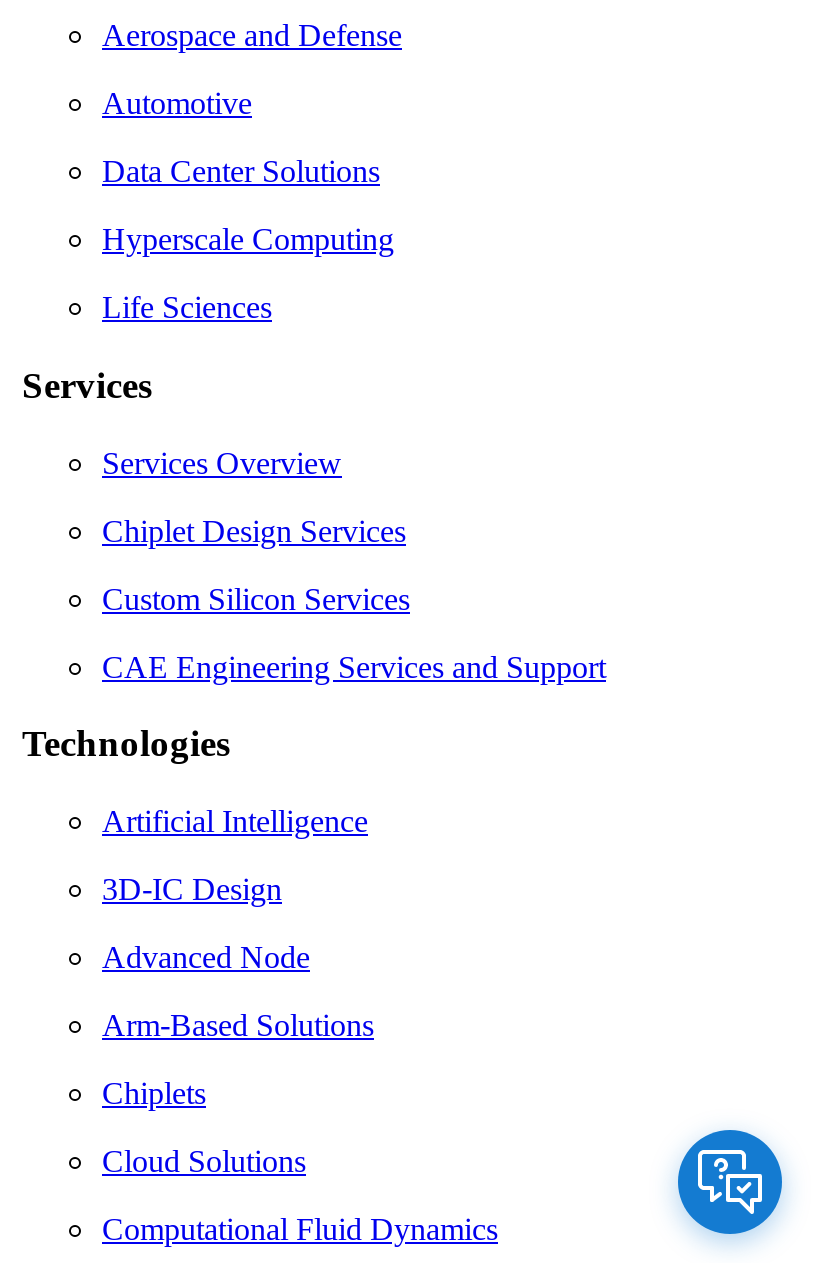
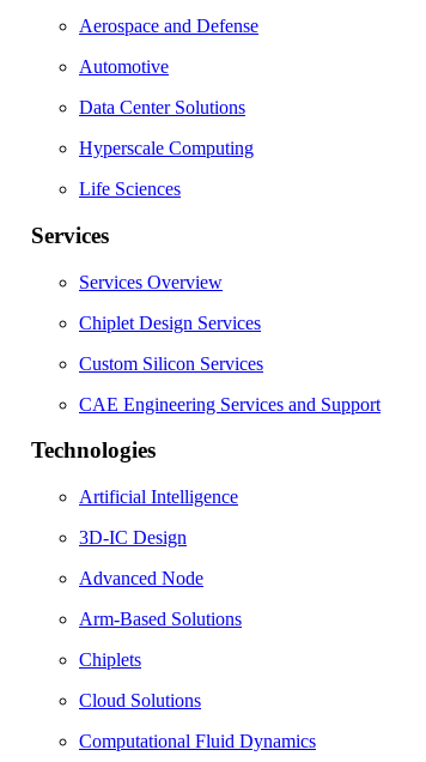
[668,1126,792,1252] [image] -> none

